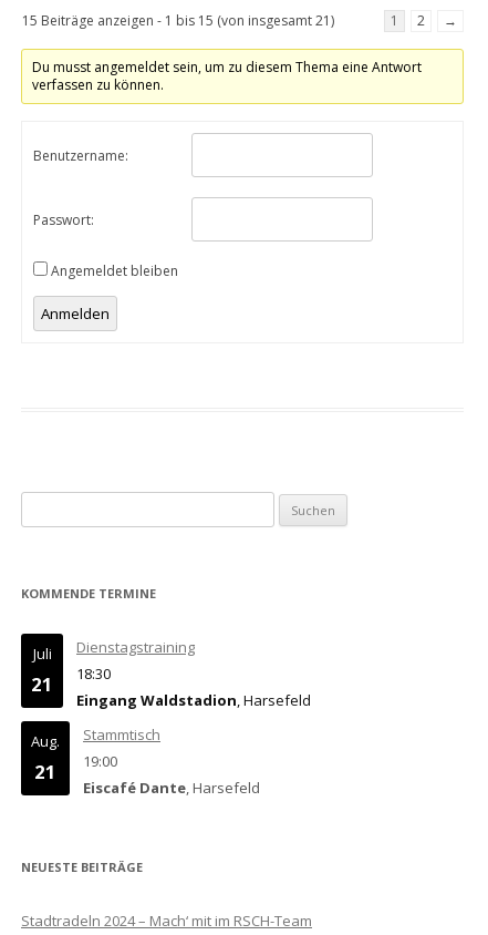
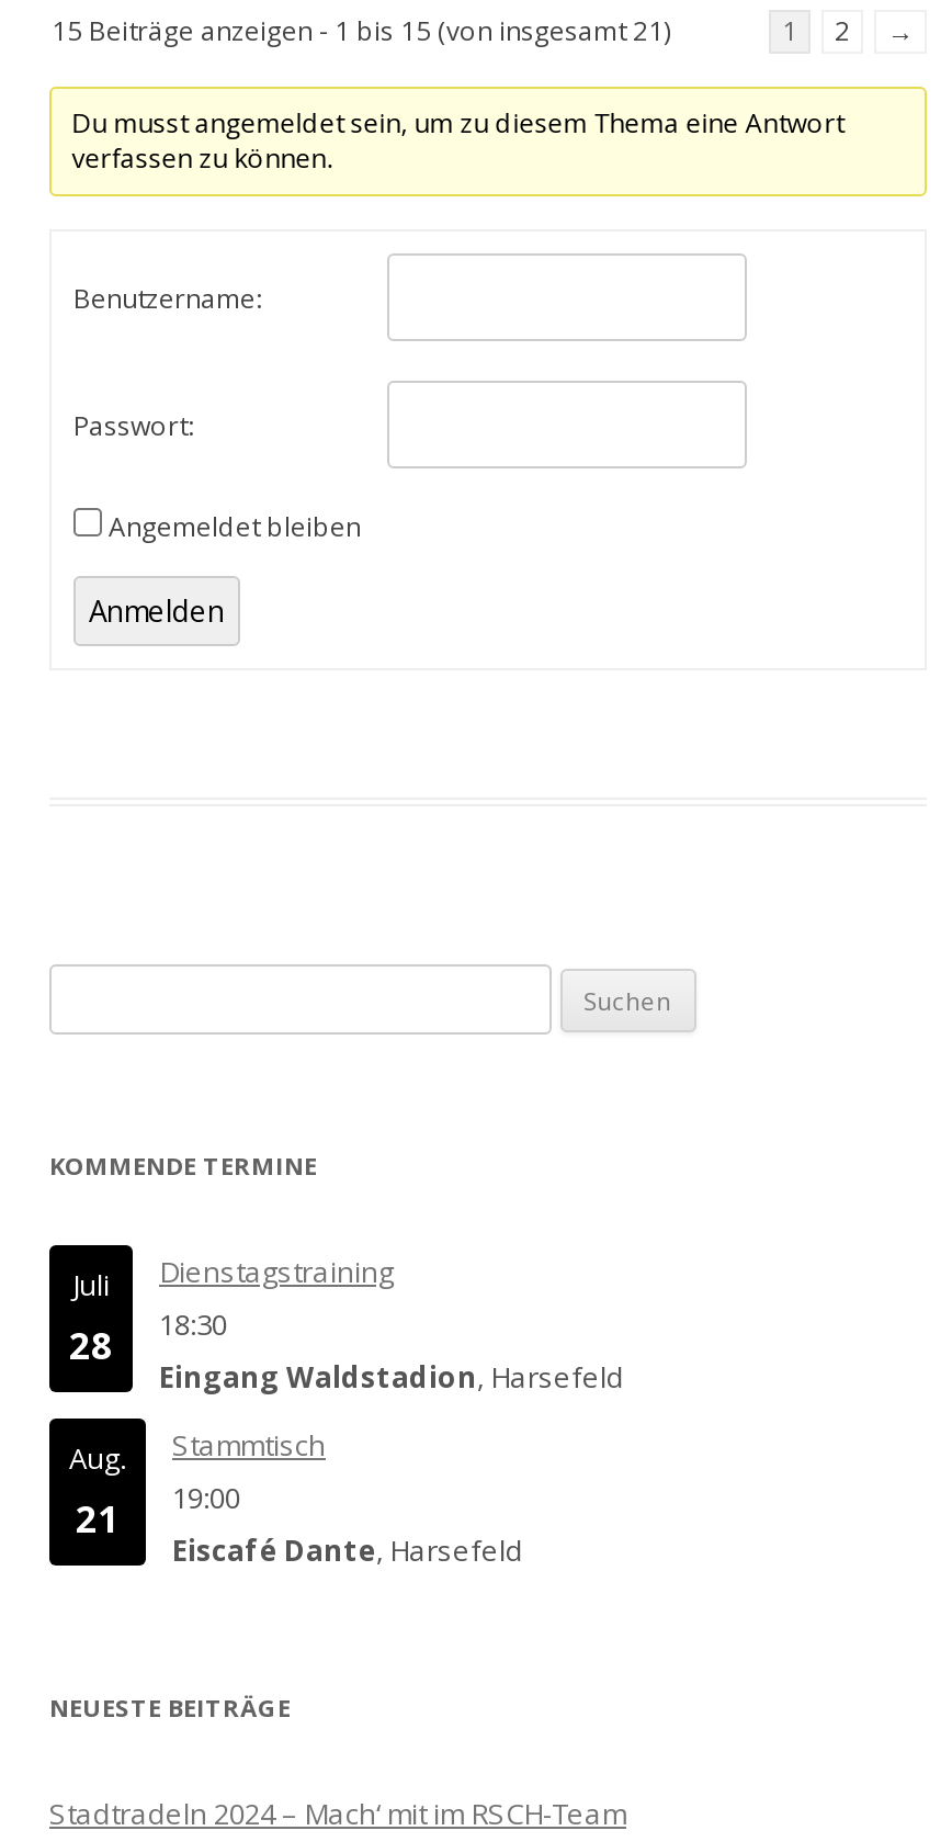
[31,664,111,697] 21 18:30 -> [69,1305,227,1371] 28 18:30

